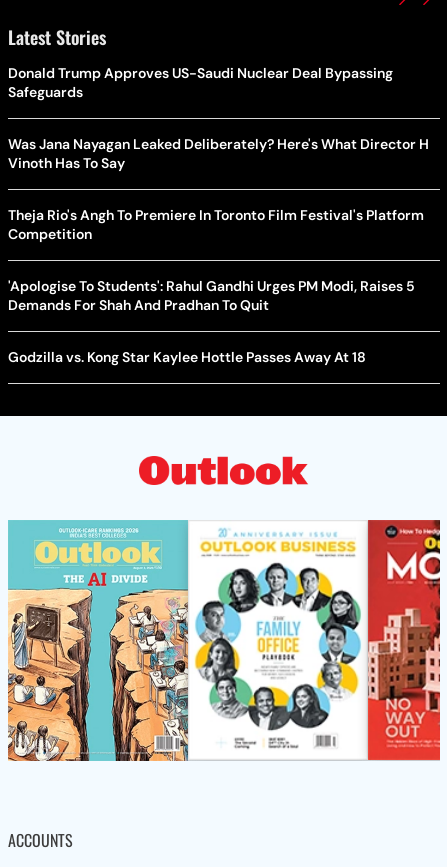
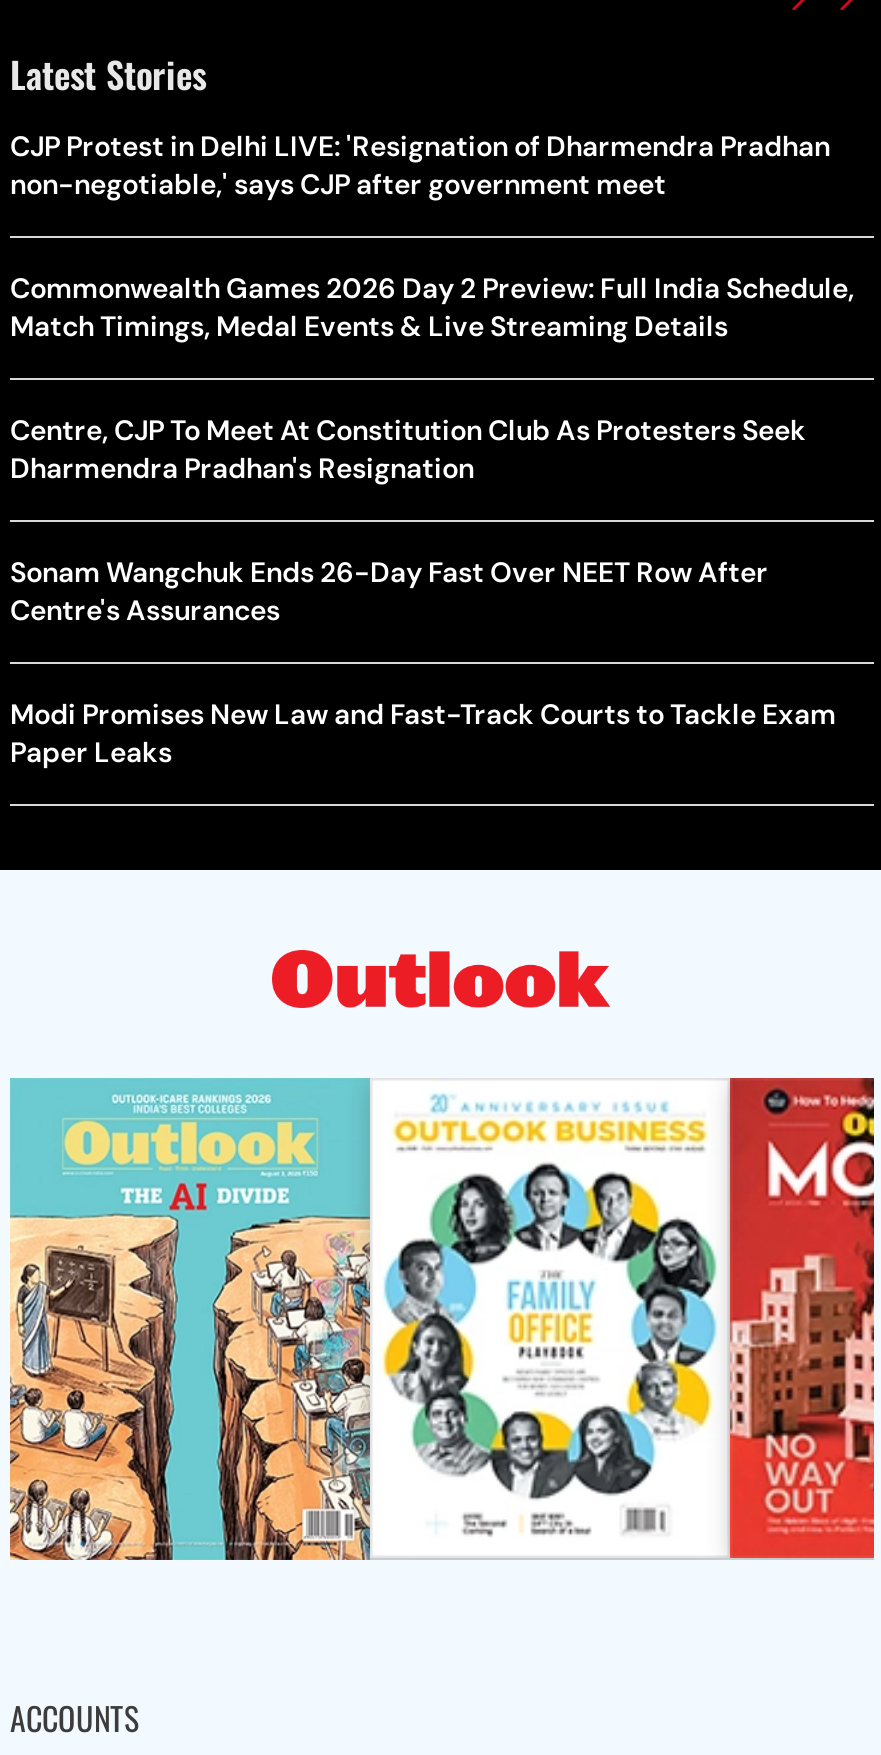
[8,64,393,101] Donald Trump Approves US-Saudi Nuclear Deal Bypassing | Safeguards -> [10,129,830,203] CJP Protest in Delhi LIVE: 'Resignation of Dharmendra Pradhan | non-negotiable,' says CJP after government meet
[8,135,429,172] Was Jana Nayagan Leaked Deliberately? Here's What Director H | Vinoth Has To Say -> [10,271,854,345] Commonwealth Games 2026 Day 2 Preview: Full India Schedule, | Match Timings, Medal Events & Live Streaming Details
[8,206,424,243] Theja Rio's Angh To Premiere In Toronto Film Festival's Platform | Competition -> [10,413,806,487] Centre, CJP To Meet At Constitution Club As Protesters Seek | Dharmendra Pradhan's Resignation
[8,277,415,314] 'Apologise To Students': Rahul Gandhi Urges PM Modi, Raises 5 | Demands For Shah And Pradhan To Quit -> [10,555,768,629] Sonam Wangchuk Ends 26-Day Fast Over NEET Row After | Centre's Assurances
[8,348,366,366] Godzilla vs. Kong Star Kaylee Hottle Passes Away At 18 -> [10,697,836,771] Modi Promises New Law and Fast-Track Courts to Tackle Exam | Paper Leaks

